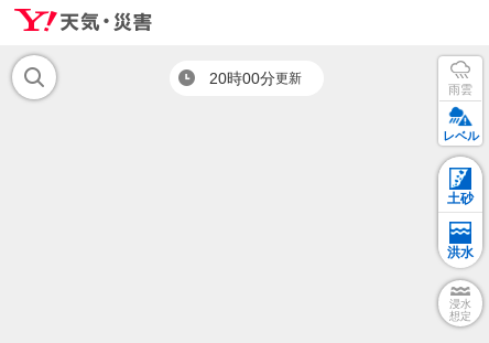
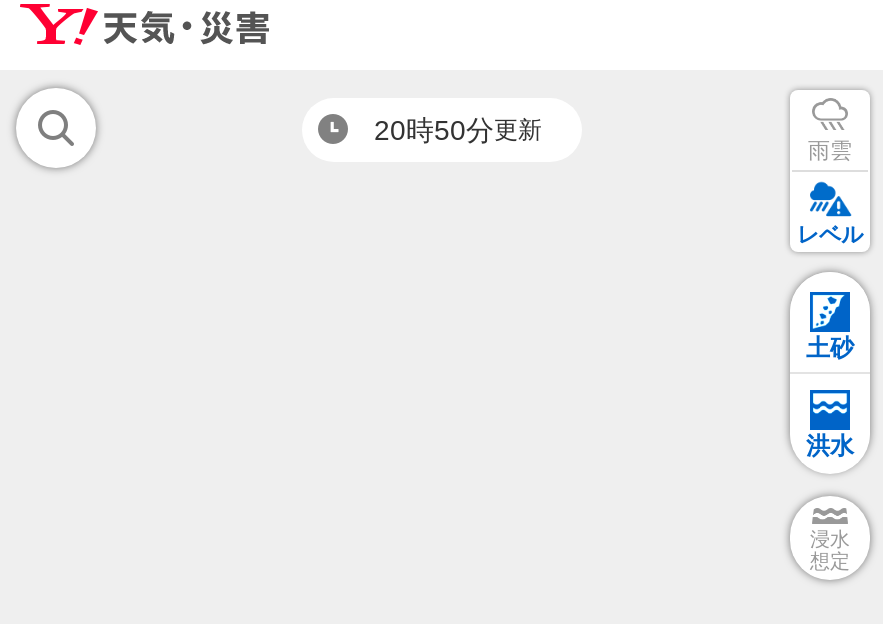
[209,69,302,87] 20時00分更新 -> [374,114,542,146] 20時50分更新

